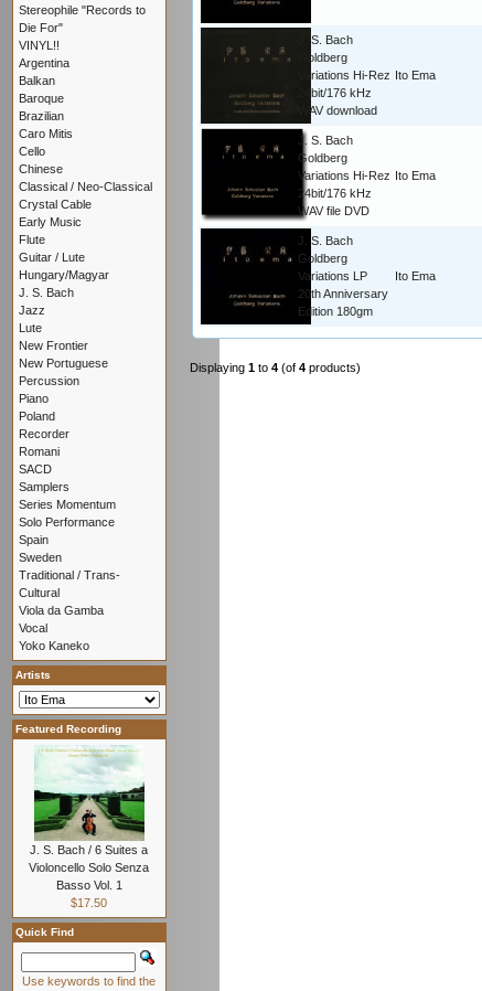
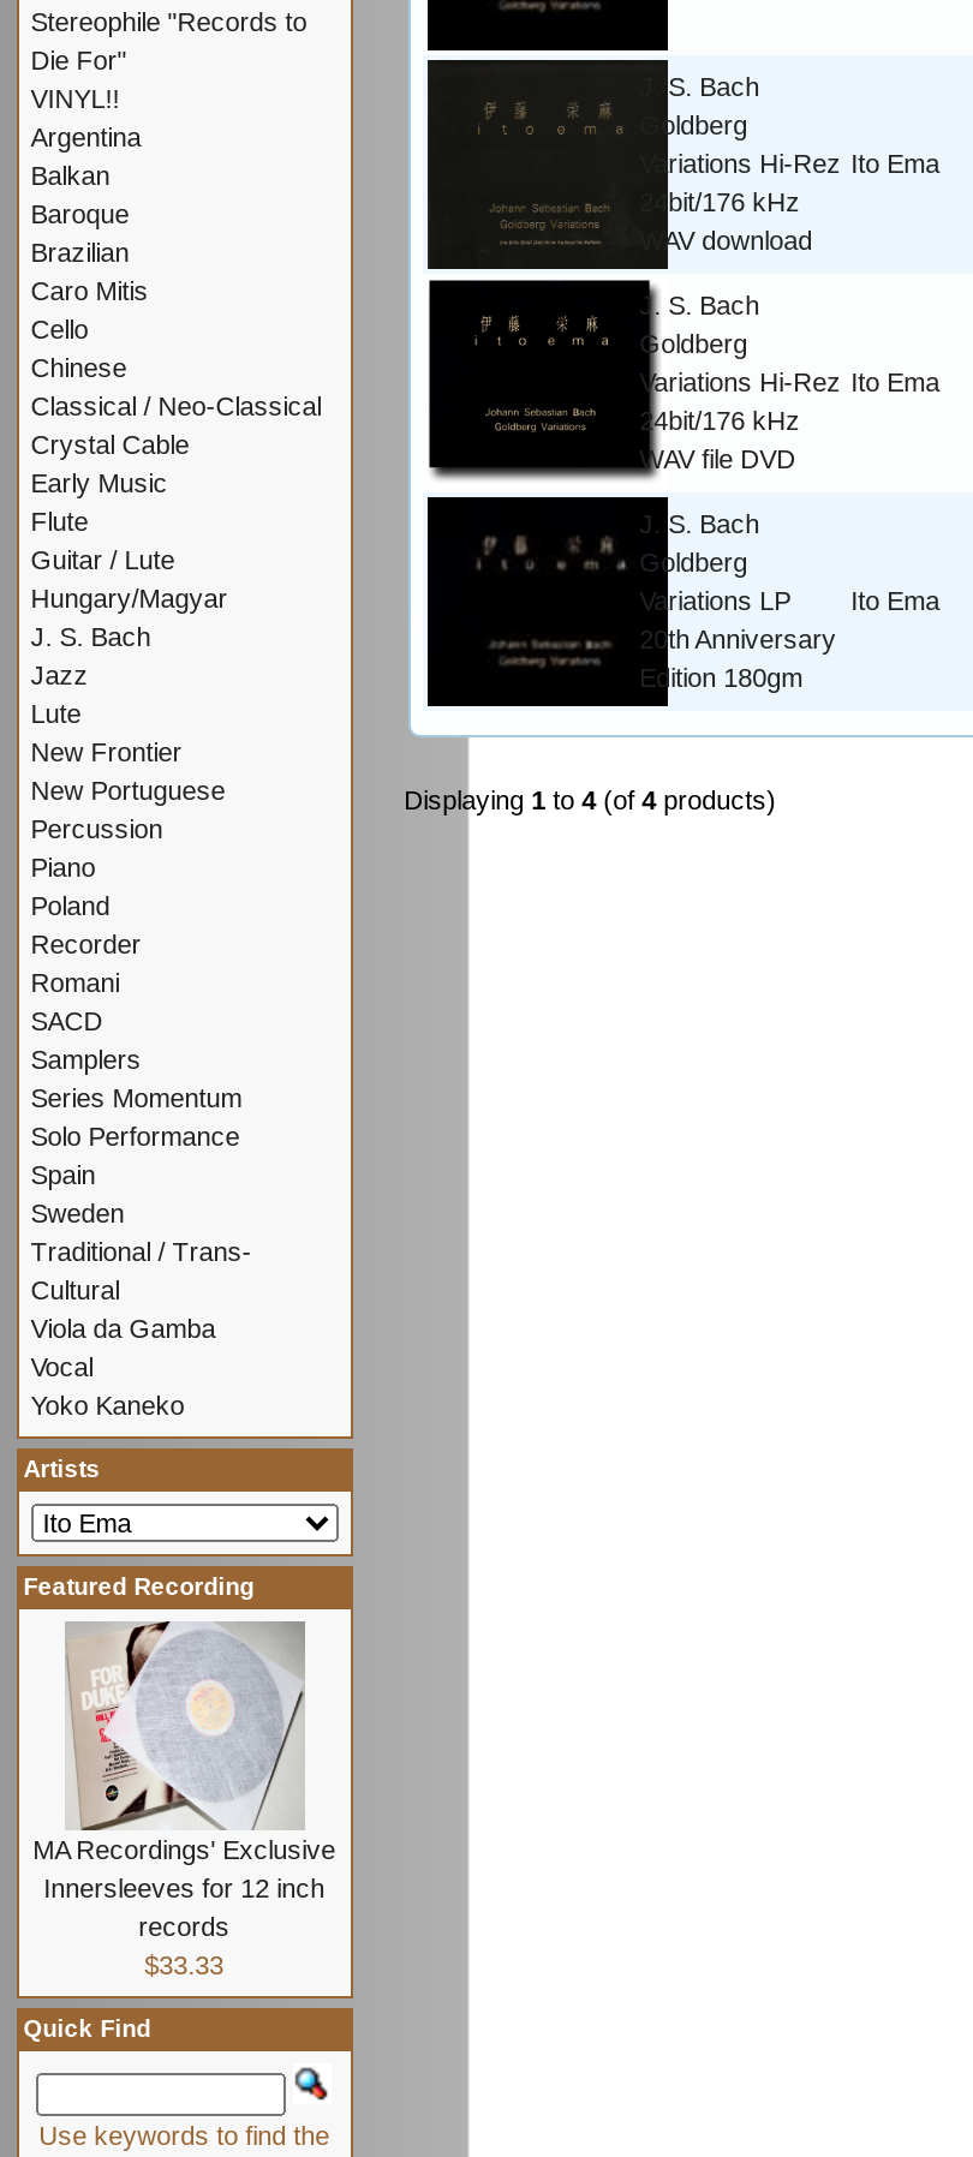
[29,745,149,909] [image] | J. S. Bach / 6 Suites a | Violoncello Solo Senza | Basso Vol. 1 | $17.50 -> [33,1619,336,1979] [image] | MA Recordings' Exclusive | Innersleeves for 12 inch | records | $33.33

